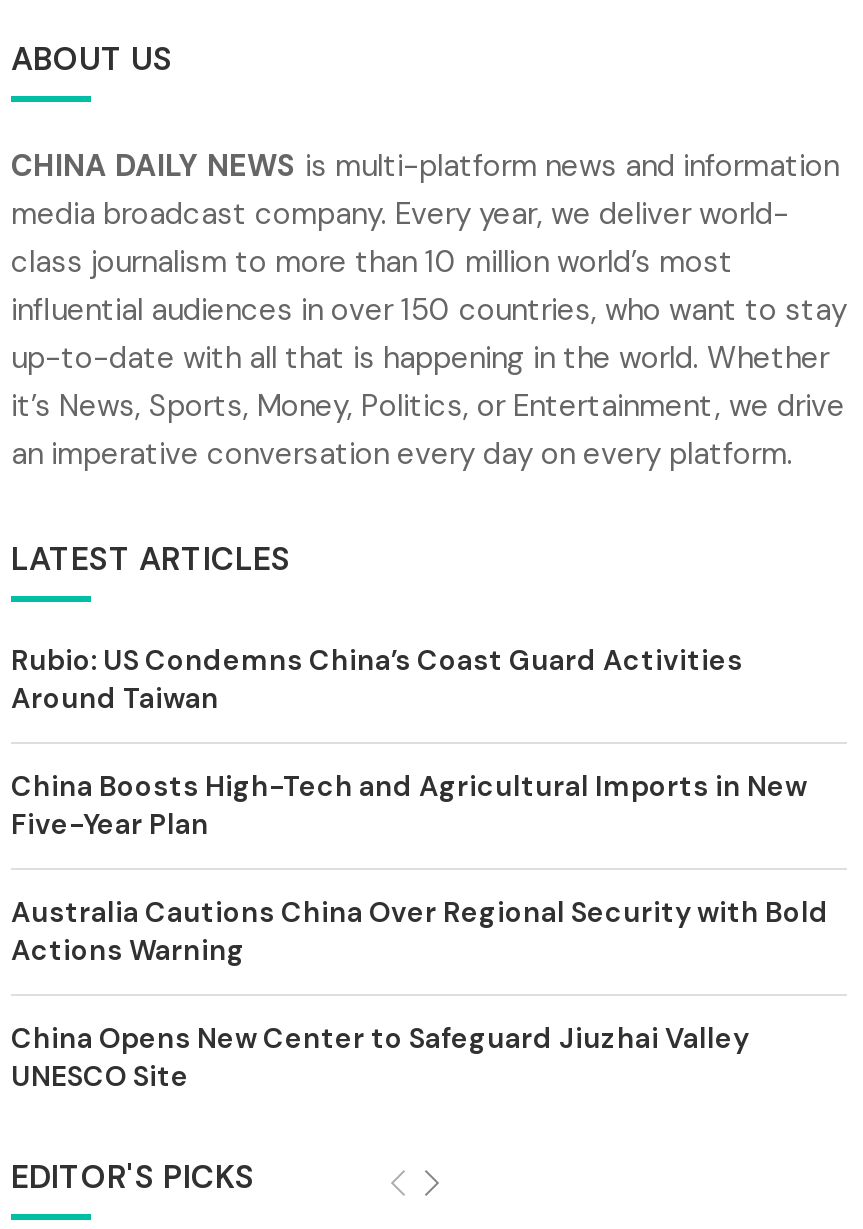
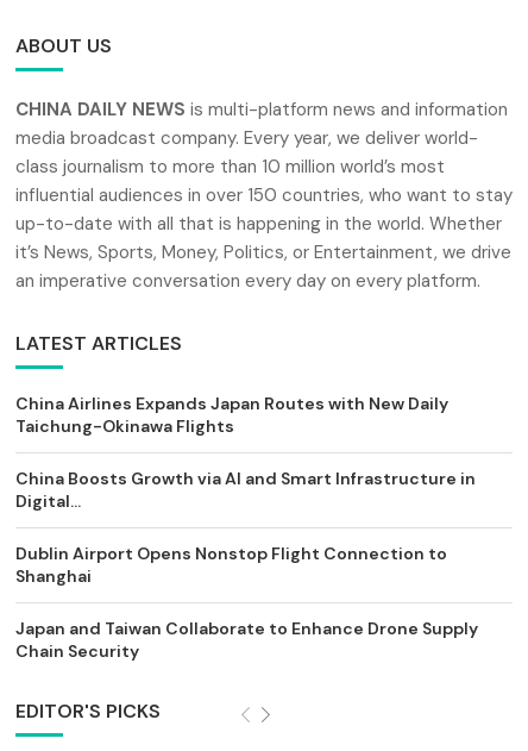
[11,642,743,716] Rubio: US Condemns China’s Coast Guard Activities | Around Taiwan -> [15,393,448,437] China Airlines Expands Japan Routes with New Daily | Taichung-Okinawa Flights
[11,768,807,842] China Boosts High-Tech and Agricultural Imports in New | Five-Year Plan -> [15,468,476,512] China Boosts Growth via AI and Smart Infrastructure in | Digital...
[11,894,829,968] Australia Cautions China Over Regional Security with Bold | Actions Warning -> [15,543,447,587] Dublin Airport Opens Nonstop Flight Connection to | Shanghai
[11,1020,749,1094] China Opens New Center to Safeguard Jiuzhai Valley | UNESCO Site -> [15,618,478,662] Japan and Taiwan Collaborate to Enhance Drone Supply | Chain Security

